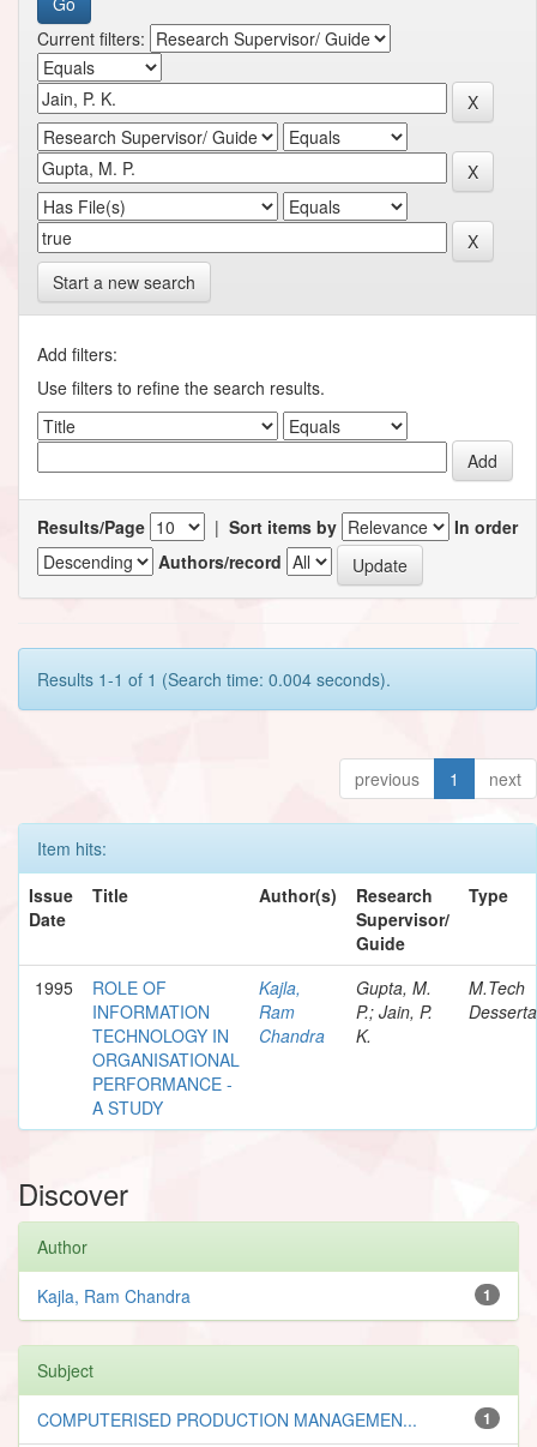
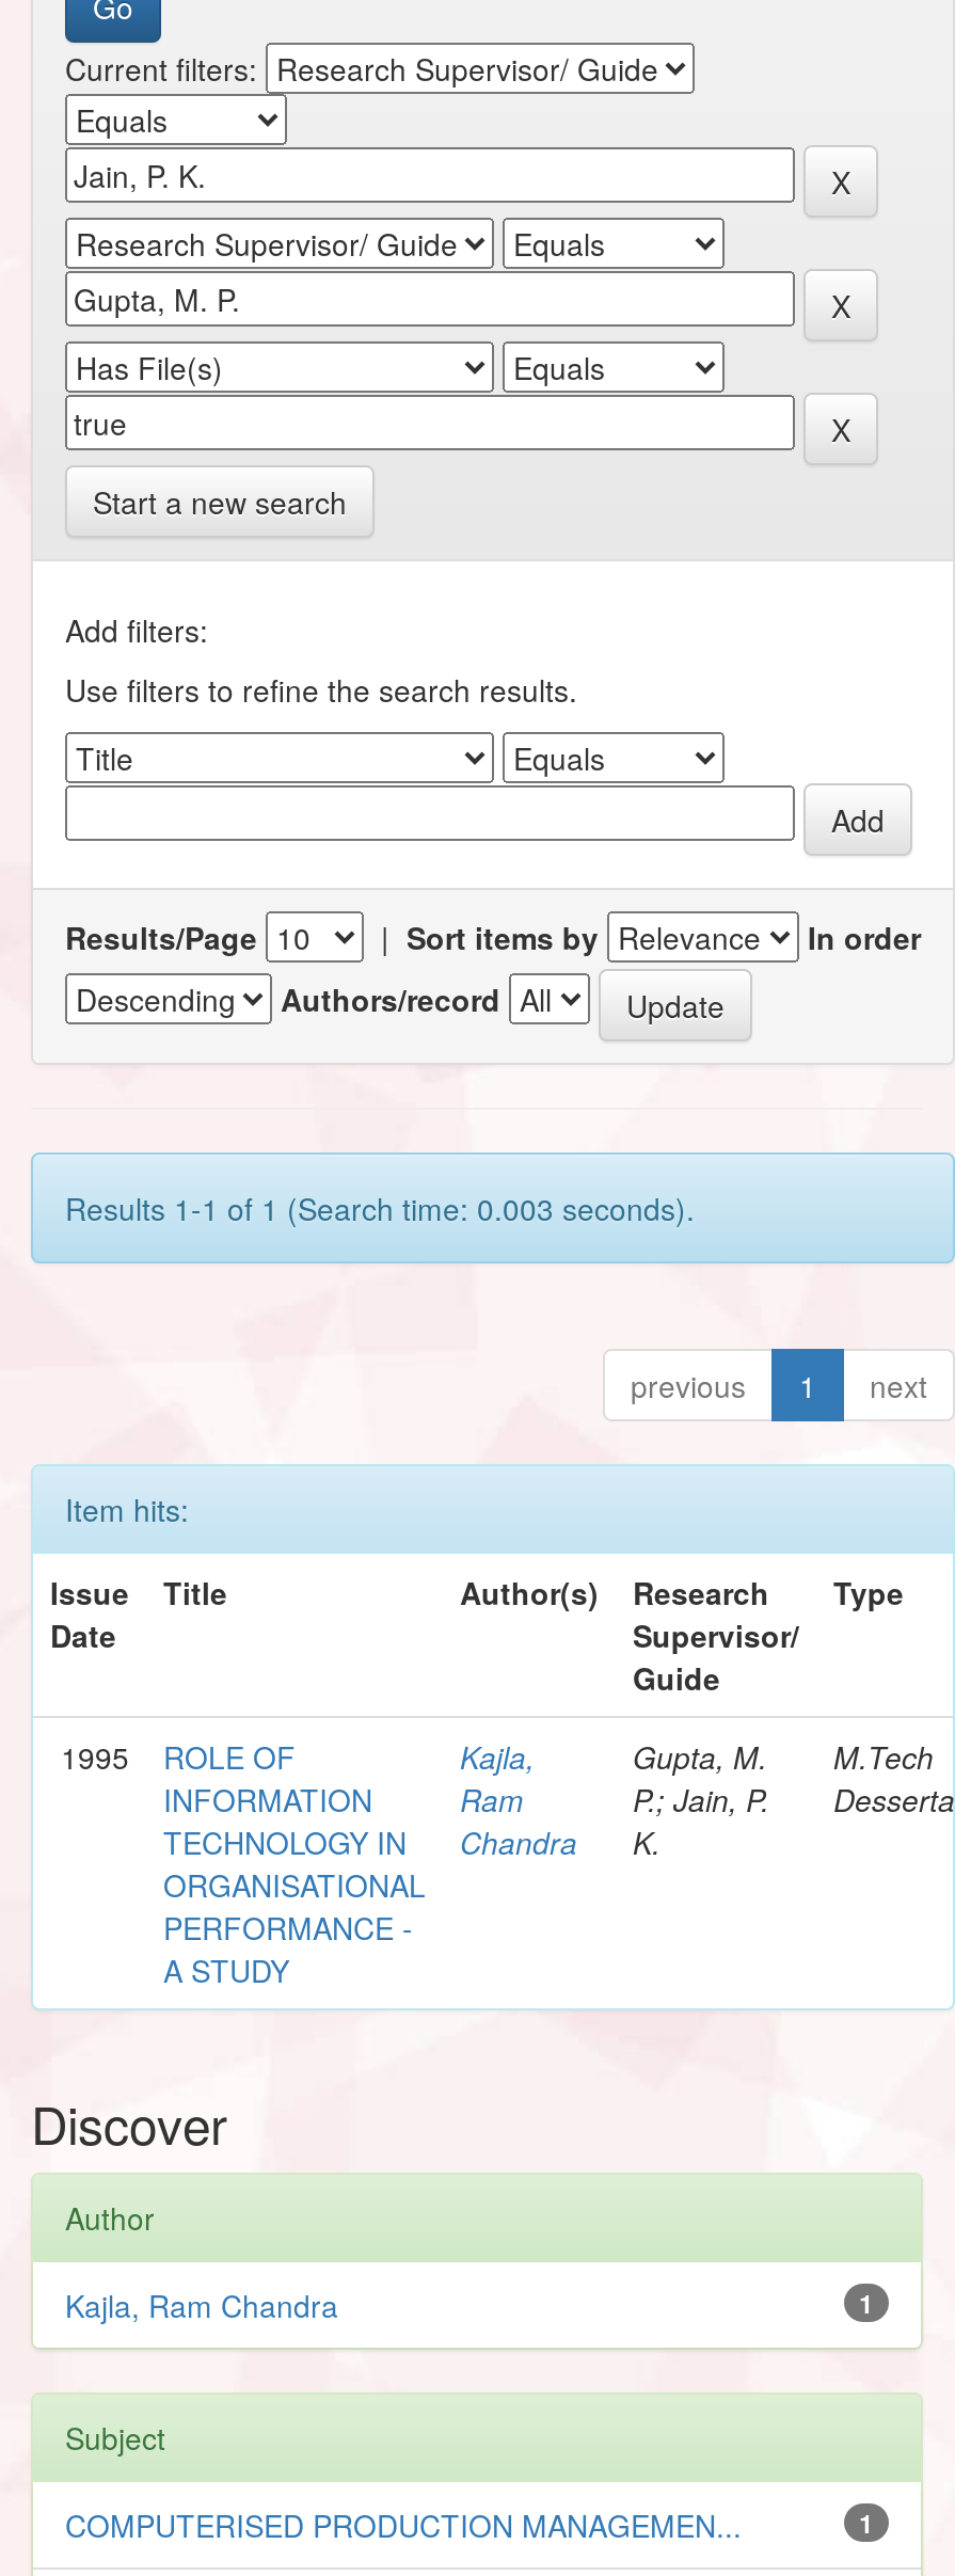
[37,667,391,691] Results 1-1 of 1 (Search time: 0.004 seconds). -> [65,1186,695,1228] Results 1-1 of 1 (Search time: 0.003 seconds).

